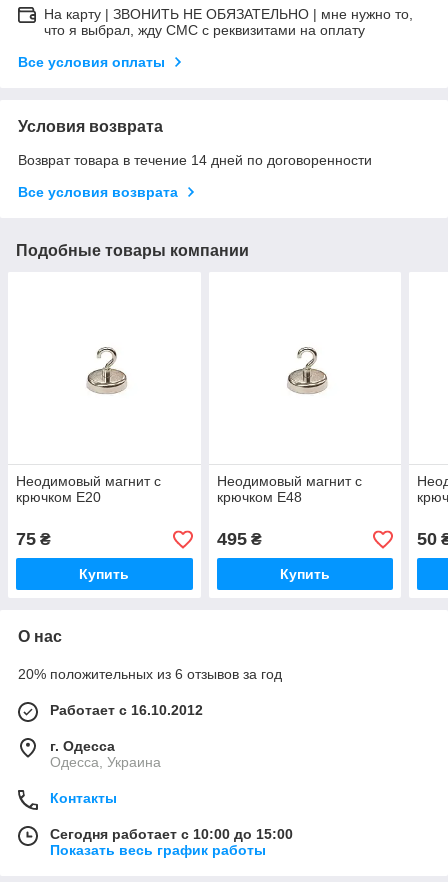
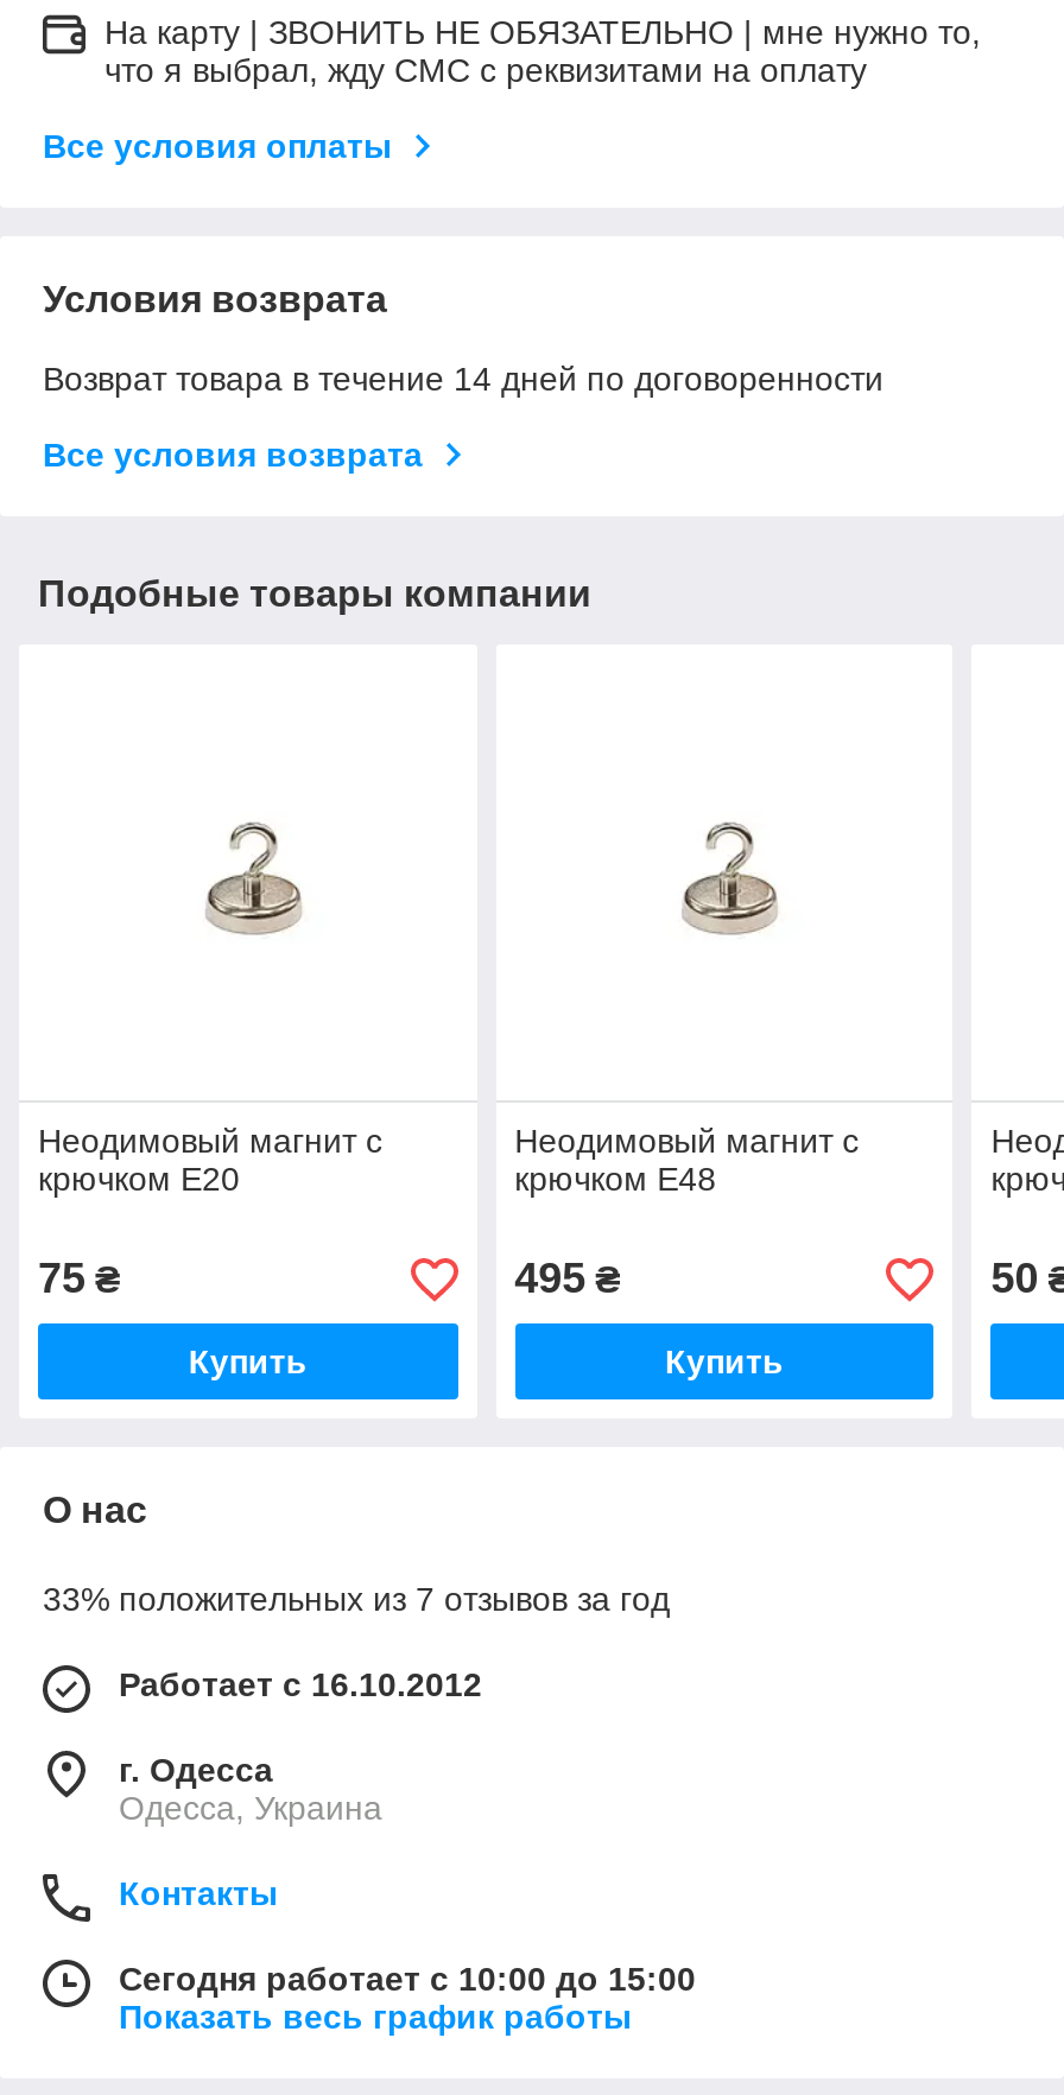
[18,666,282,682] 20% положительных из 6 отзывов за год -> [43,1581,670,1619] 33% положительных из 7 отзывов за год

